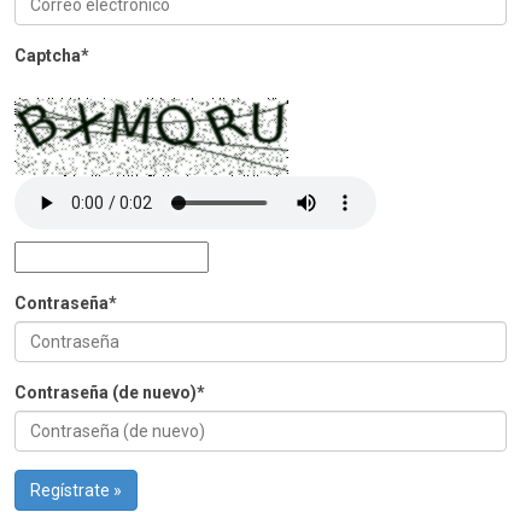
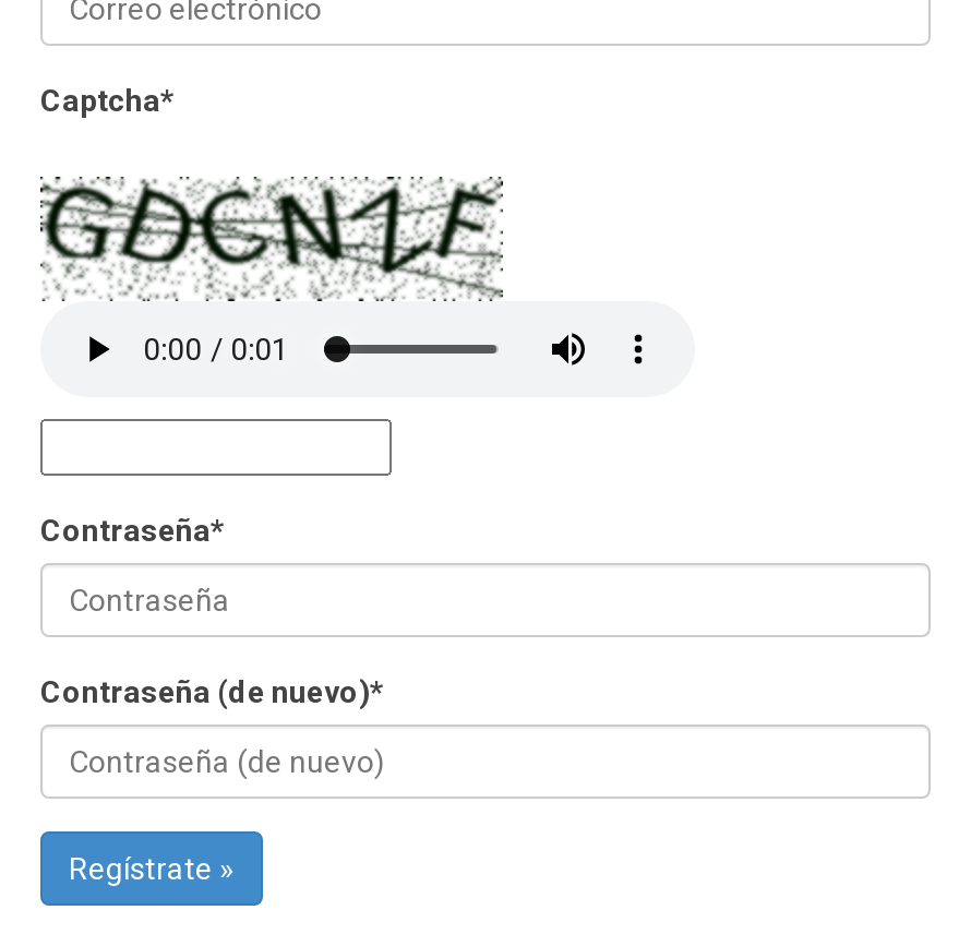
[14,97,290,178] [image] -> [40,177,529,301] [image]

